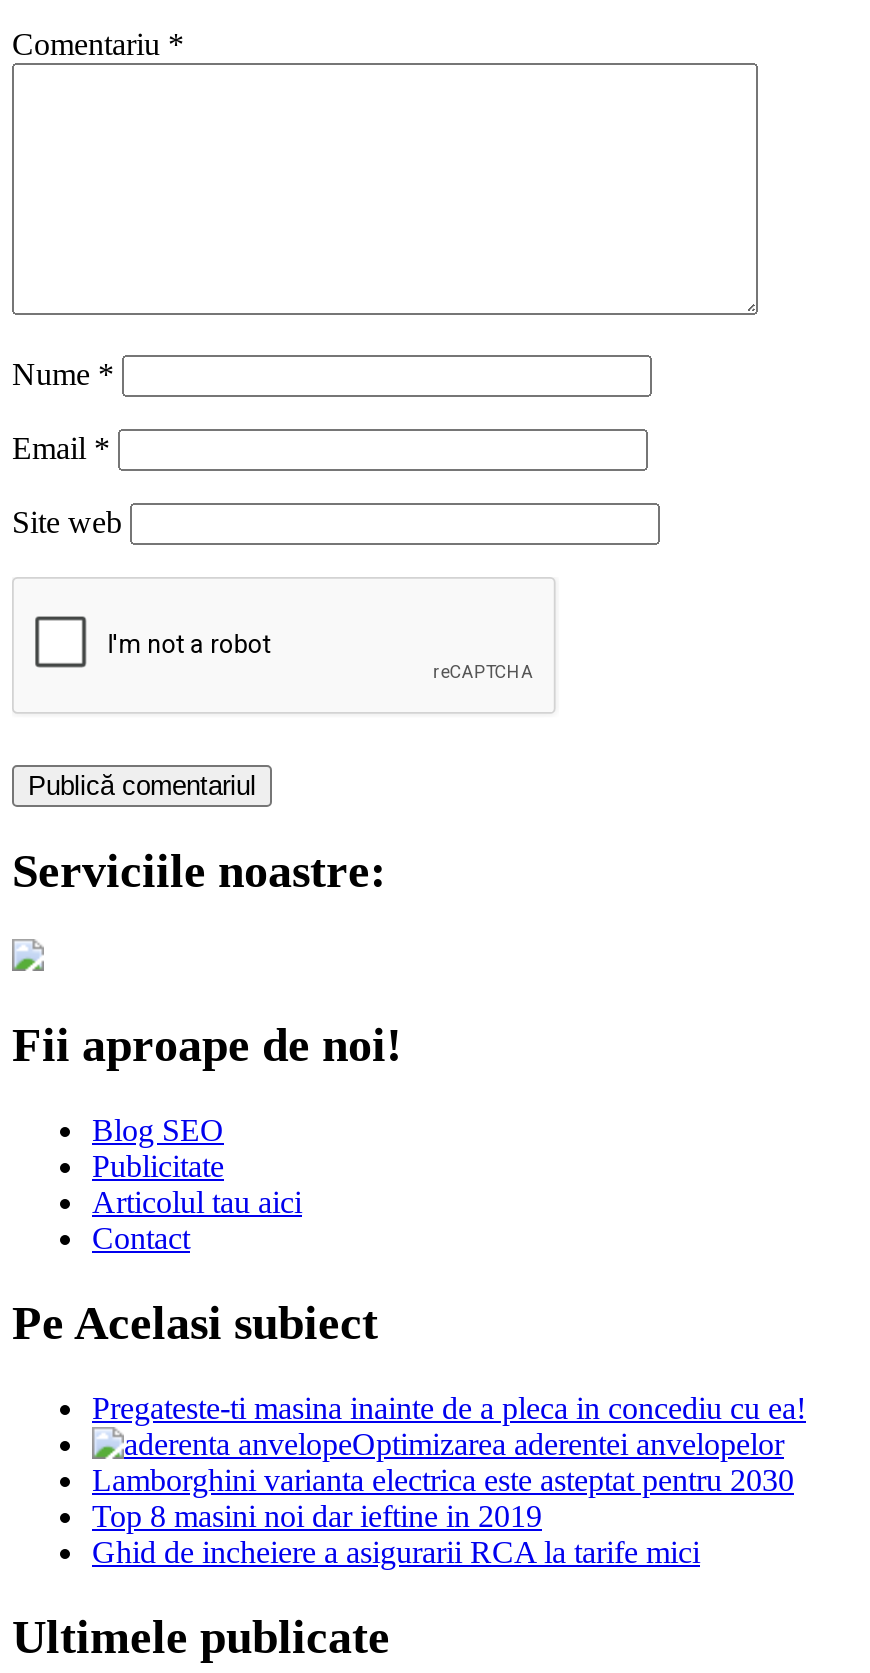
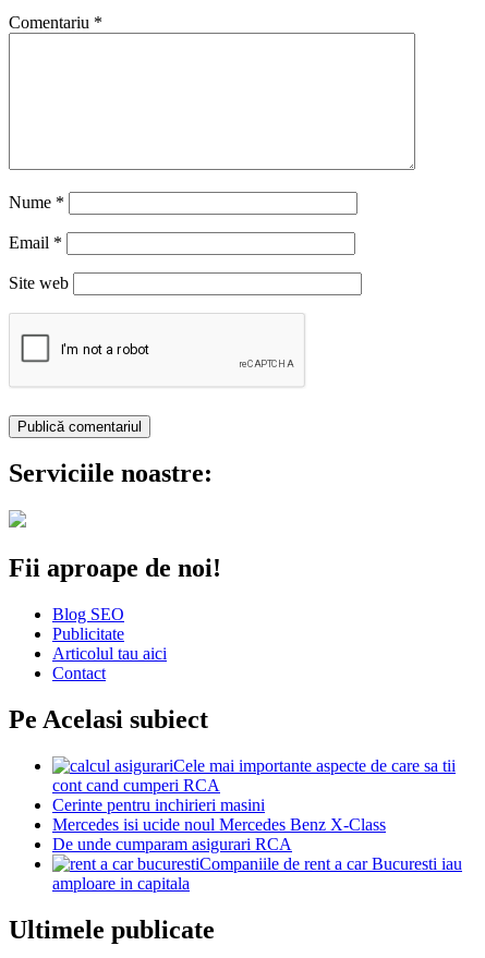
[92,1391,806,1569] Pregateste-ti masina inainte de a pleca in concediu cu ea! | Optimizarea aderentei anvelopelor | Lamborghini varianta electrica este asteptat pentru 2030 | Top 8 masini noi dar ieftine in 2019 | Ghid de incheiere a asigurarii RCA la tarife mici -> [52,756,462,892] Cele mai importante aspecte de care sa tii | cont cand cumperi RCA | Cerinte pentru inchirieri masini | Mercedes isi ucide noul Mercedes Benz X-Class | De unde cumparam asigurari RCA | Companiile de rent a car Bucuresti iau | amploare in capitala

